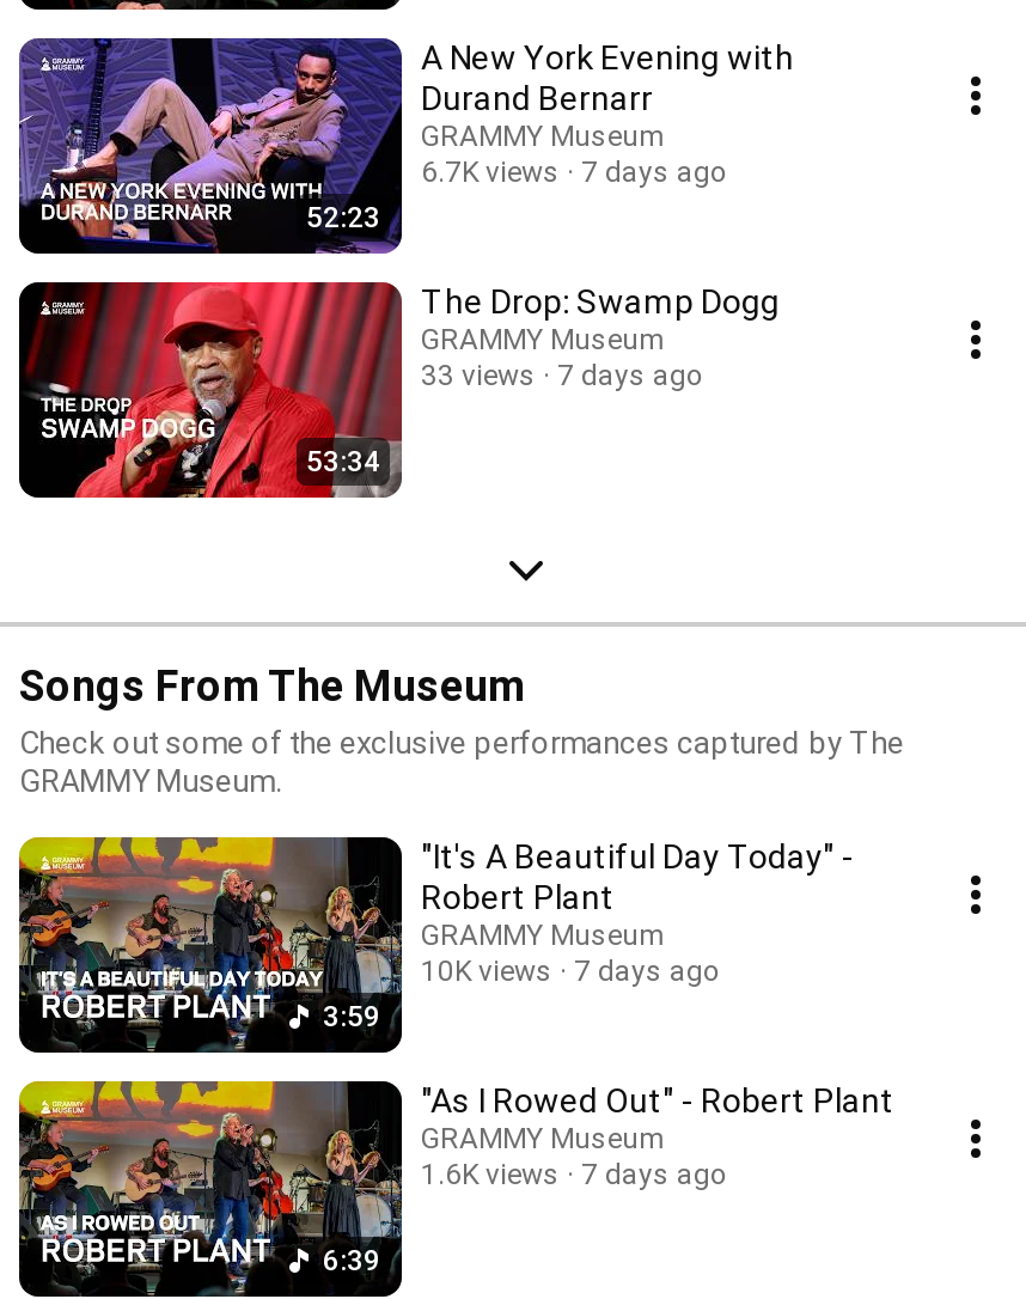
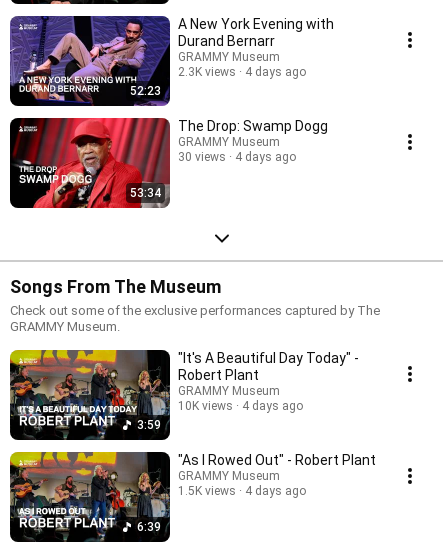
[421,154,560,188] 6.7K views -> [178,64,236,78] 2.3K views
[581,154,727,188] 7 days ago -> [245,64,306,78] 4 days ago
[421,358,536,391] 33 views -> [178,149,226,163] 30 views
[557,358,703,391] 7 days ago -> [235,149,296,163] 4 days ago
[421,953,720,987] 10K views 7 days ago -> [178,398,303,412] 10K views 4 days ago
[421,1157,560,1190] 1.6K views -> [178,483,236,497] 1.5K views
[581,1157,727,1190] 7 days ago -> [245,483,306,497] 4 days ago

